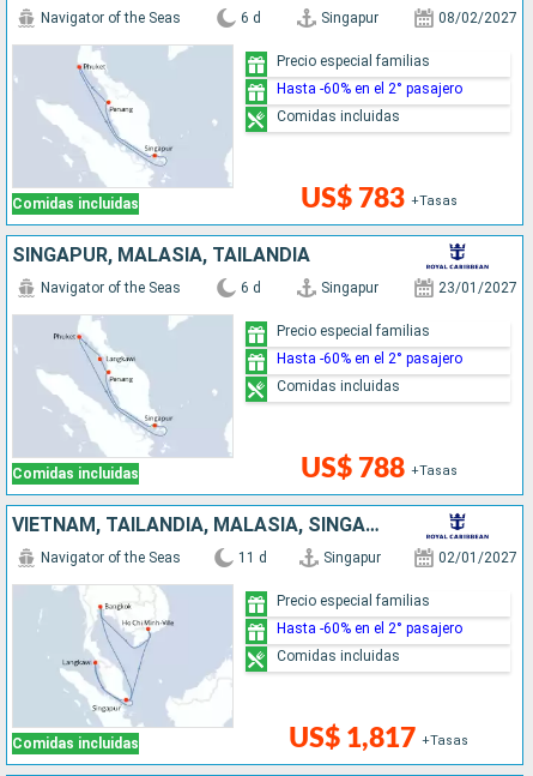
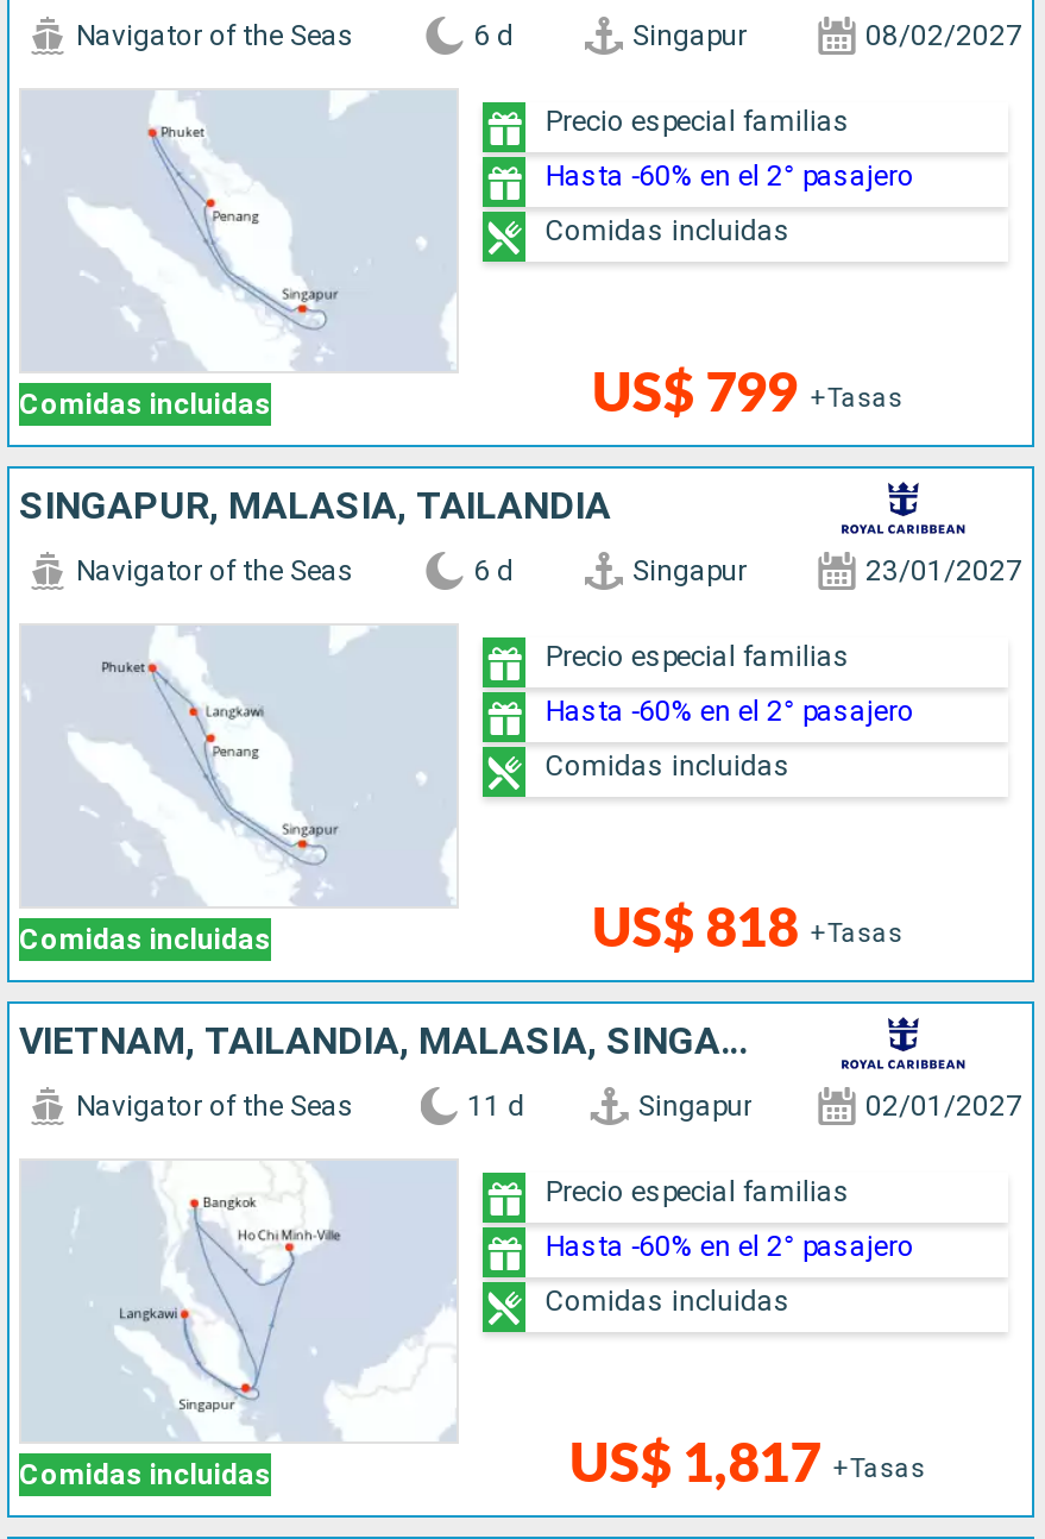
[300,185,457,213] US$ 783 +Tasas -> [591,367,903,422] US$ 799 +Tasas
[300,455,457,483] US$ 788 +Tasas -> [591,902,903,957] US$ 818 +Tasas

